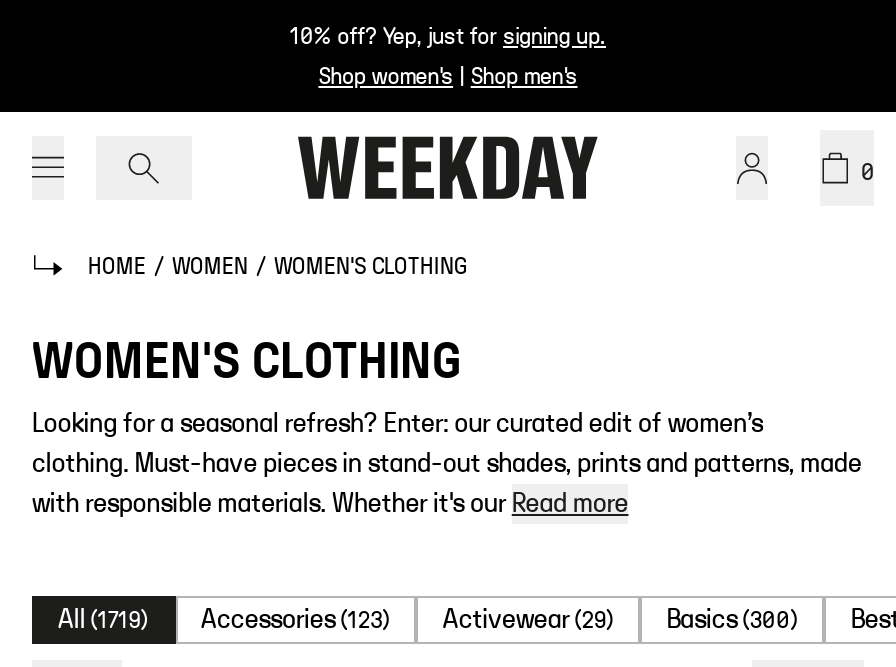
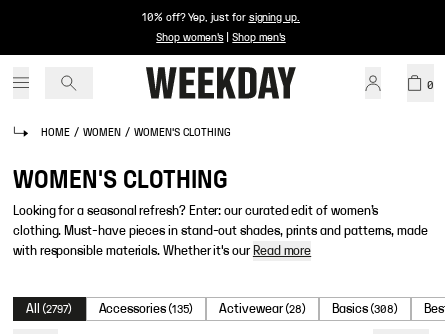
[58,606,149,634] All (1719) -> [26,302,72,316] All (2797)
[201,606,391,634] Accessories (123) -> [98,302,193,316] Accessories (135)
[443,606,614,634] Activewear (29) -> [219,302,306,316] Activewear (28)
[666,606,799,634] Basics (300) -> [332,302,398,316] Basics (308)

